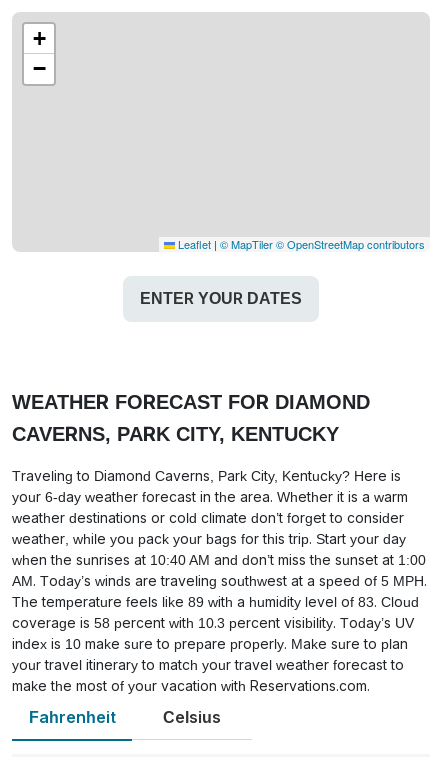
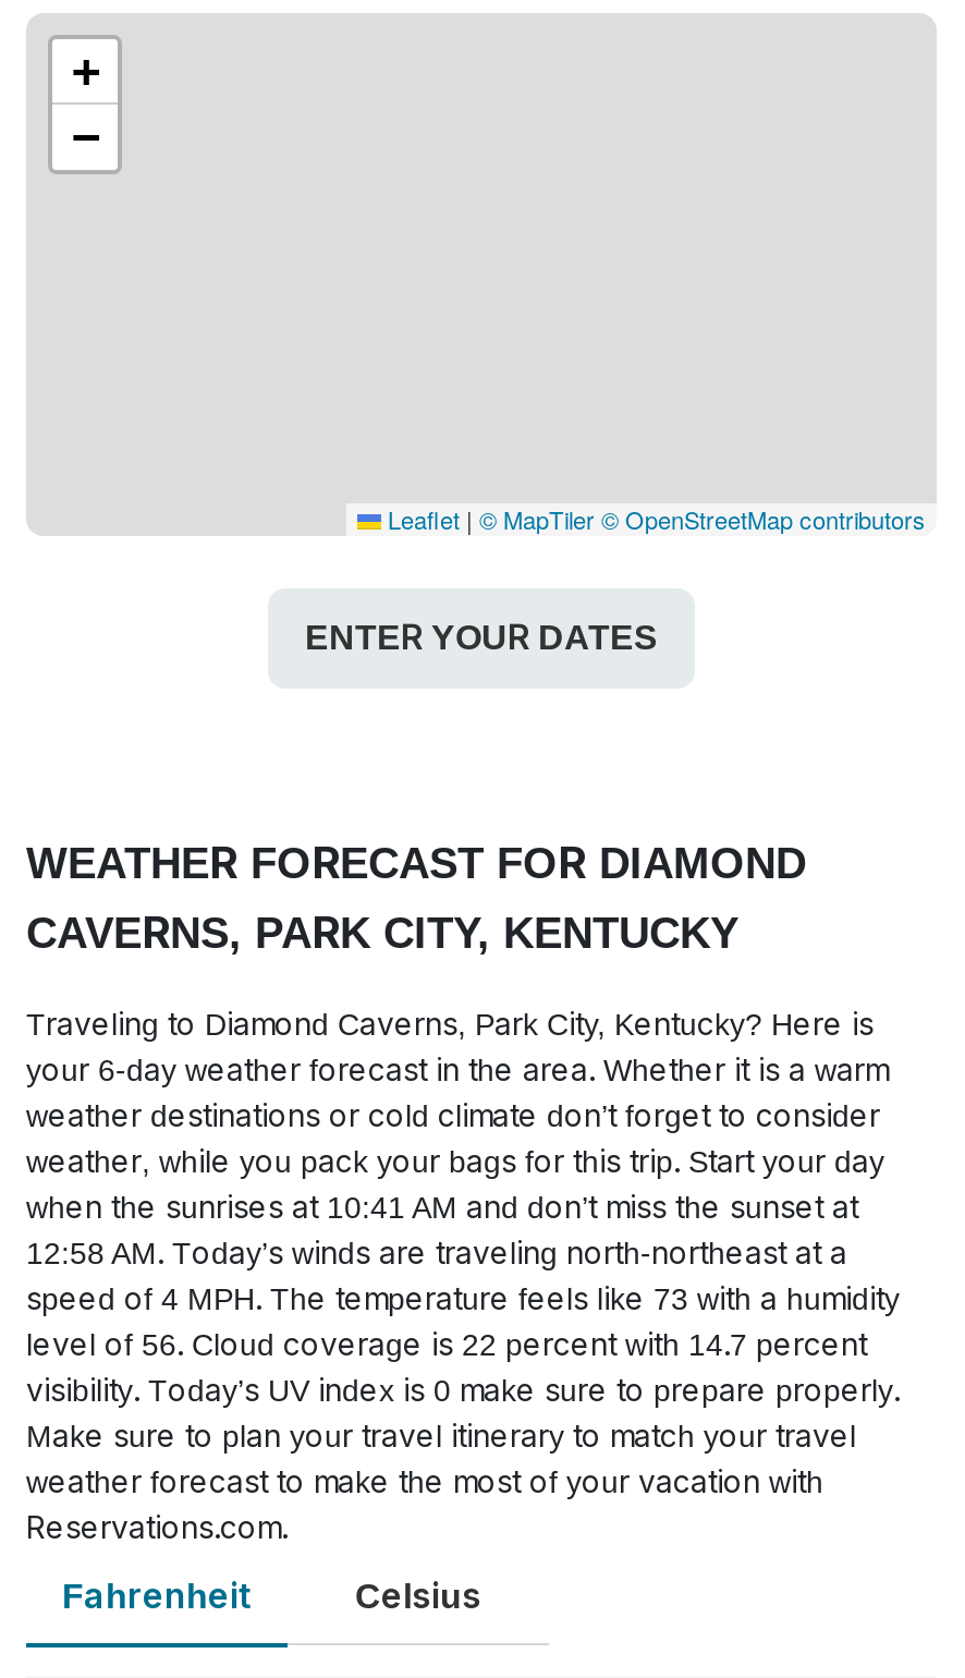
[12,552,427,694] when the sunrises at 10:40 AM and don’t miss the sunset at 1:00 | AM. Today’s winds are traveling southwest at a speed of 5 MPH. | The temperature feels like 89 with a humidity level of 83. Cloud | coverage is 58 percent with 10.3 percent visibility. Today’s UV | index is 10 make sure to prepare properly. Make sure to plan | your travel itinerary to match your travel weather forecast to | make the most of your vacation with Reservations.com. -> [26,1190,900,1545] when the sunrises at 10:41 AM and don’t miss the sunset at | 12:58 AM. Today’s winds are traveling north-northeast at a | speed of 4 MPH. The temperature feels like 73 with a humidity | level of 56. Cloud coverage is 22 percent with 14.7 percent | visibility. Today’s UV index is 0 make sure to prepare properly. | Make sure to plan your travel itinerary to match your travel | weather forecast to make the most of your vacation with | Reservations.com.

